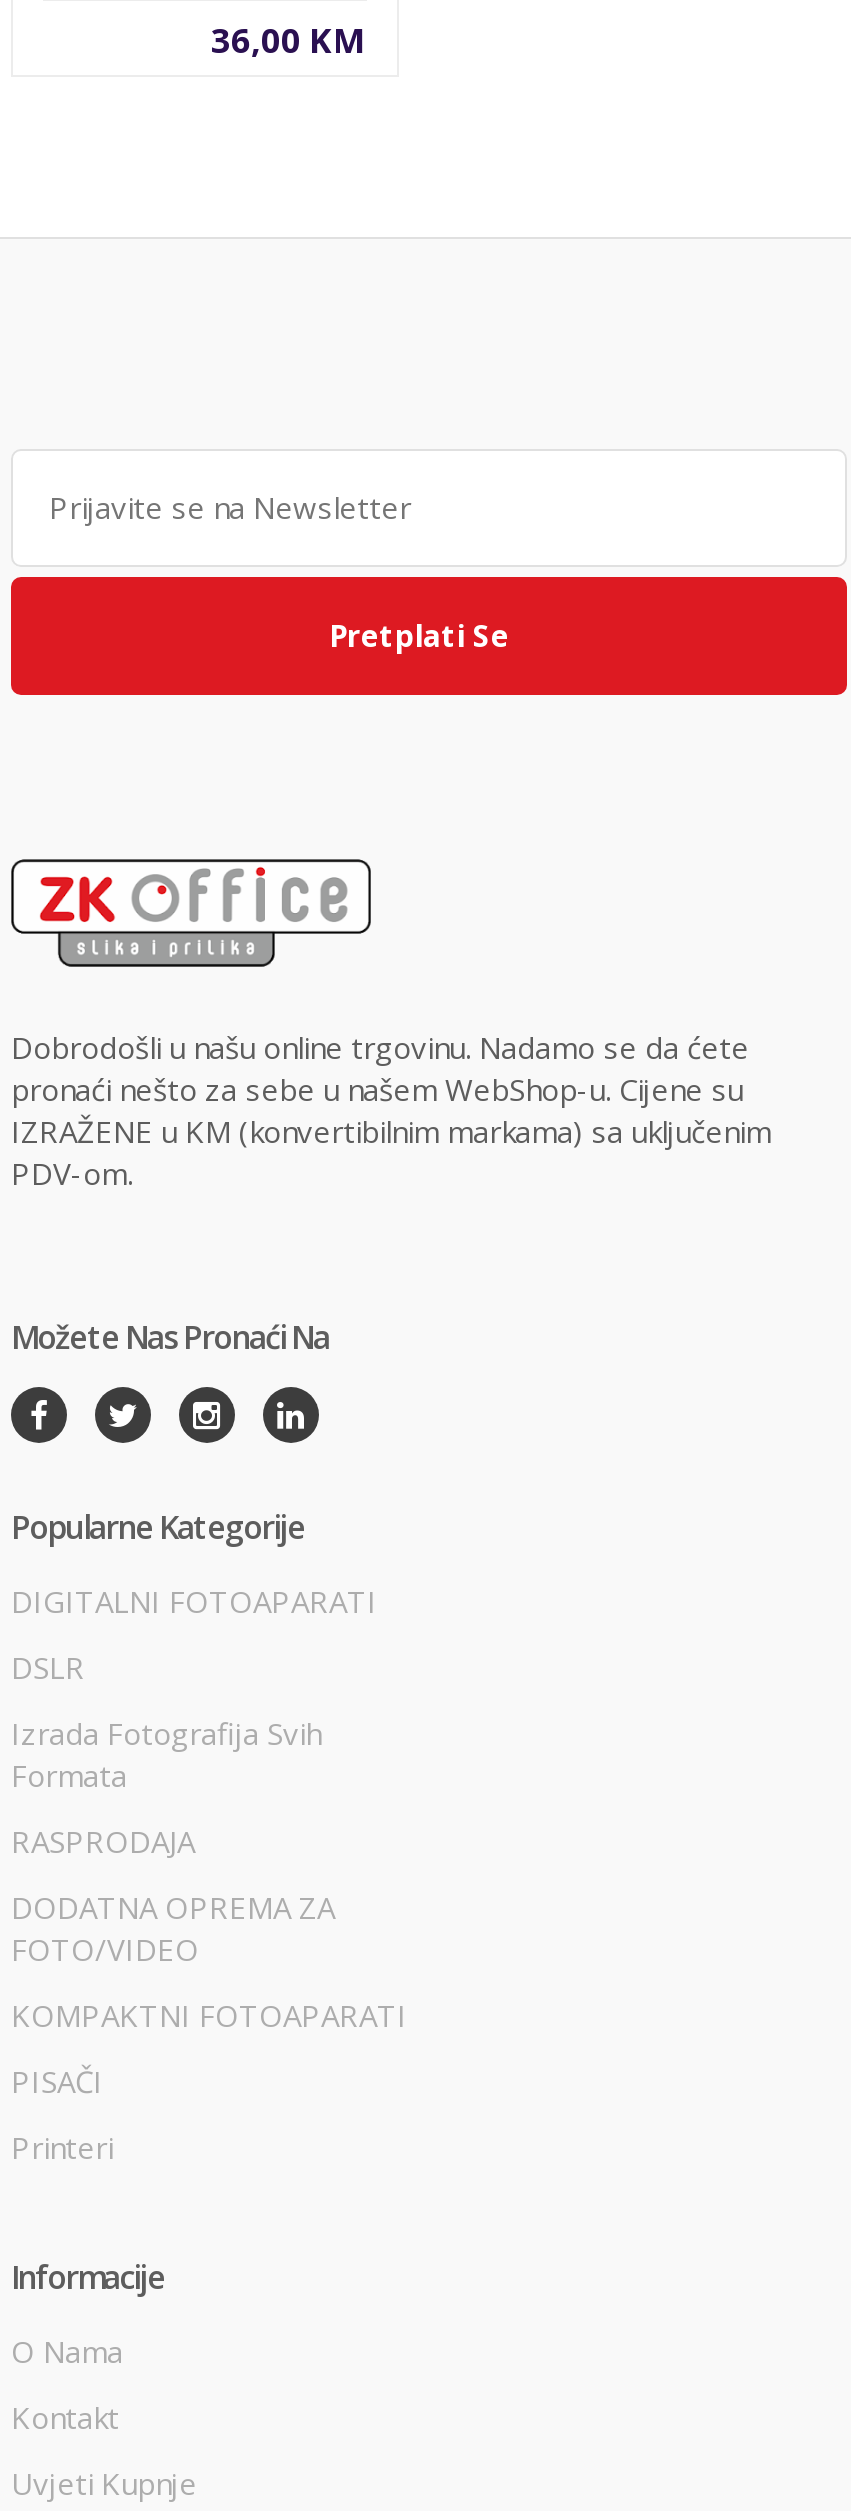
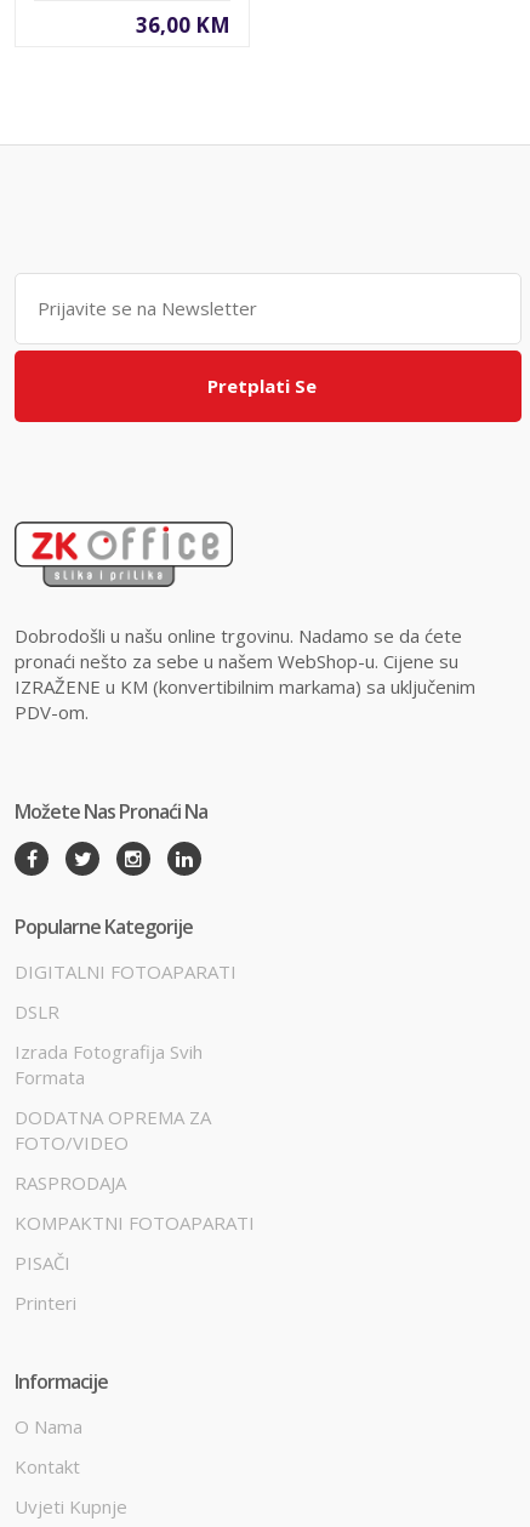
moved [11,1820,195,1860] -> [15,1170,126,1194]: RASPRODAJA
moved [11,1886,335,1968] -> [15,1105,211,1154]: DODATNA OPREMA ZA | FOTO/VIDEO

